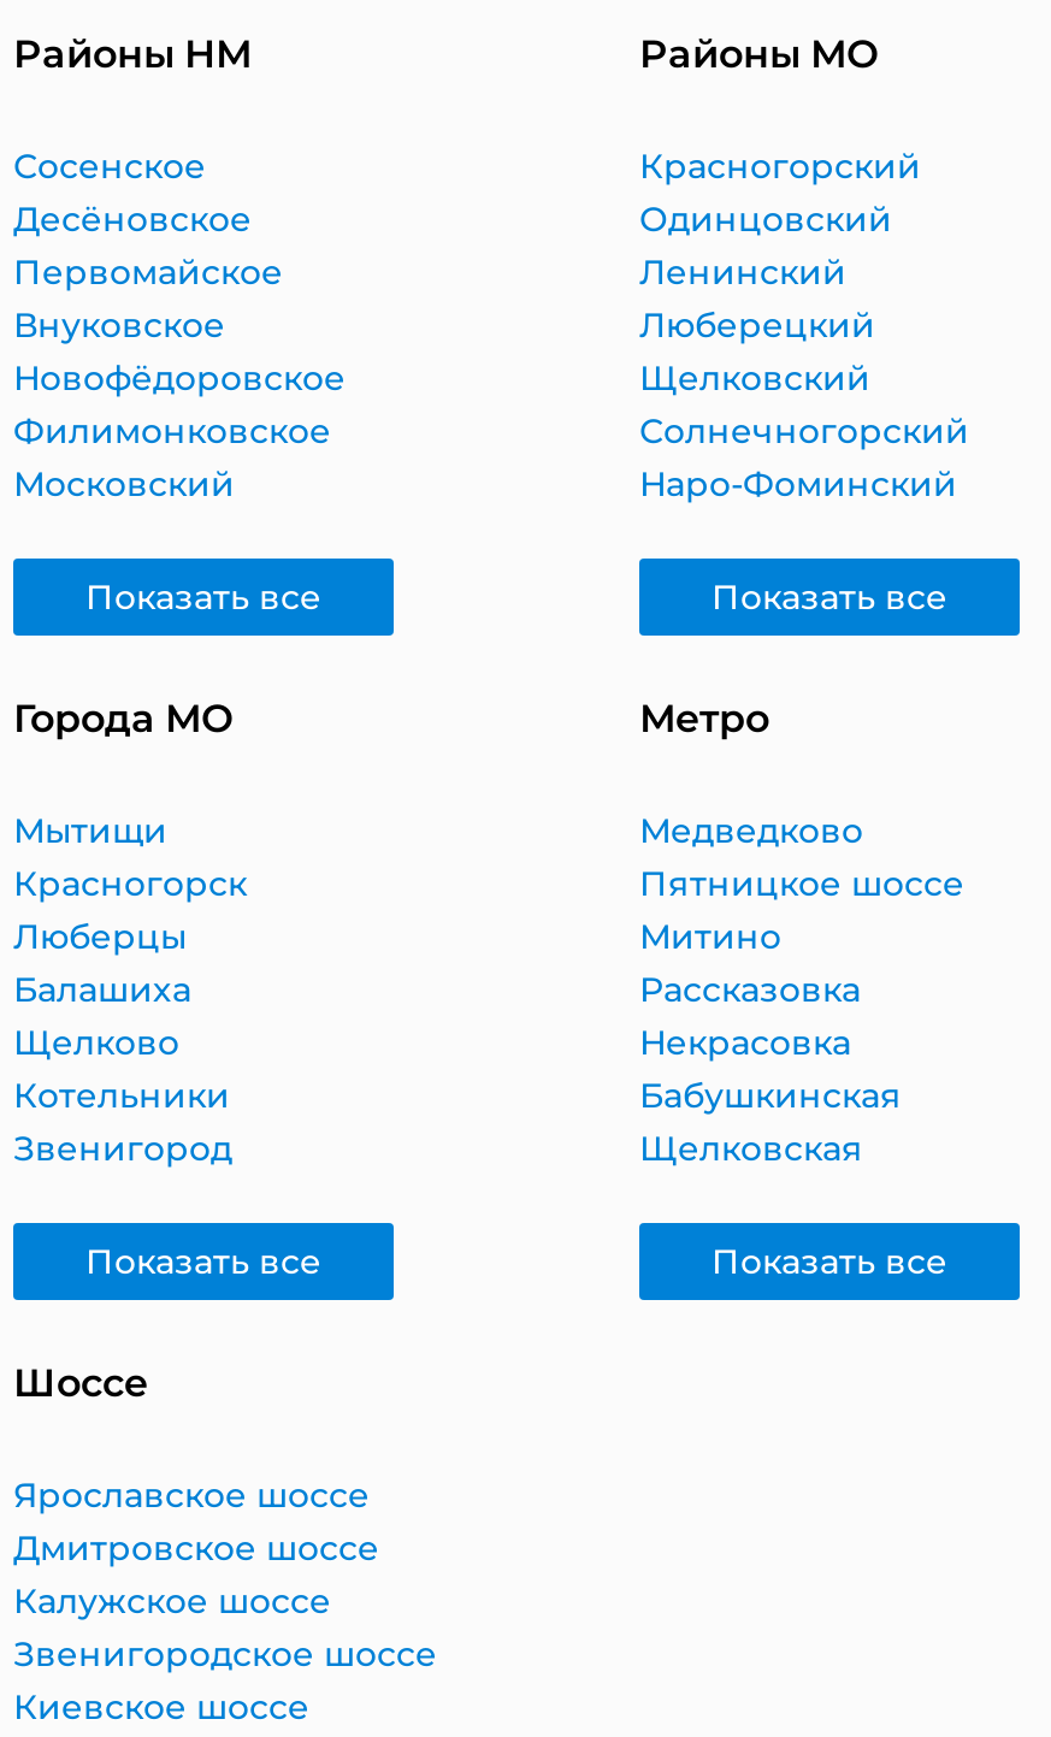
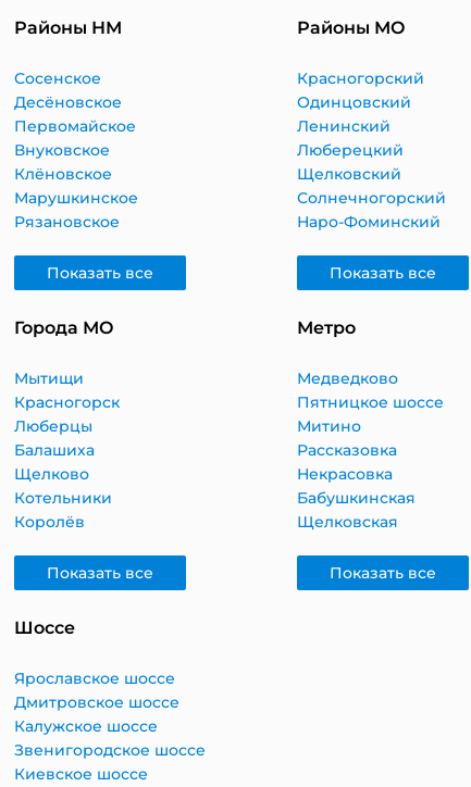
[13,358,346,507] Новофёдоровское | Филимонковское | Московский -> [14,164,138,232] Клёновское | Марушкинское | Рязановское
[13,1128,232,1171] Звенигород -> [14,512,85,532] Королёв

